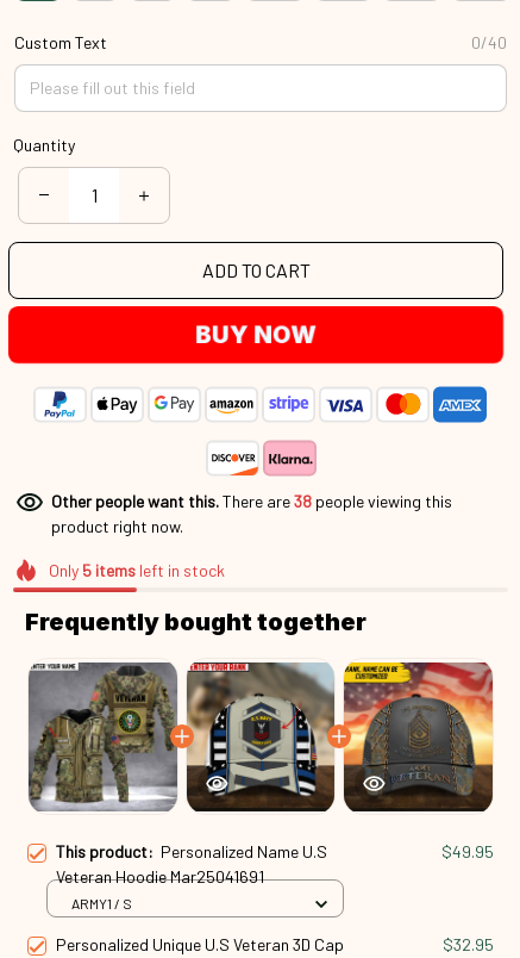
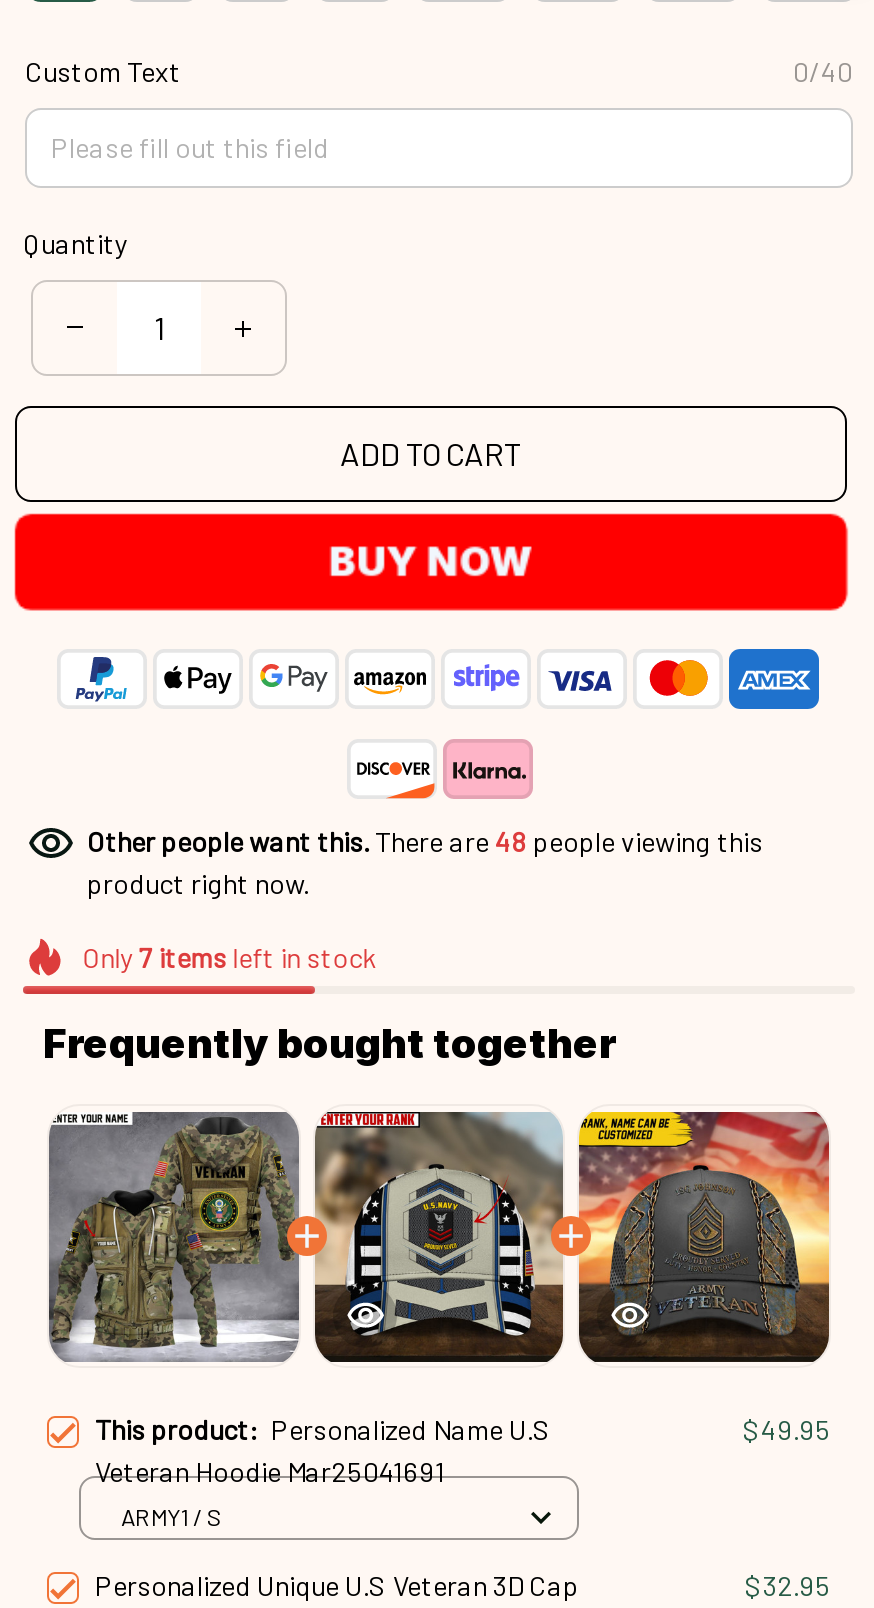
[51,491,452,511] Other people want this. There are 38 people viewing this -> [87,824,763,858] Other people want this. There are 48 people viewing this
[48,560,225,580] Only 5 items left in stock -> [82,940,376,974] Only 7 items left in stock

